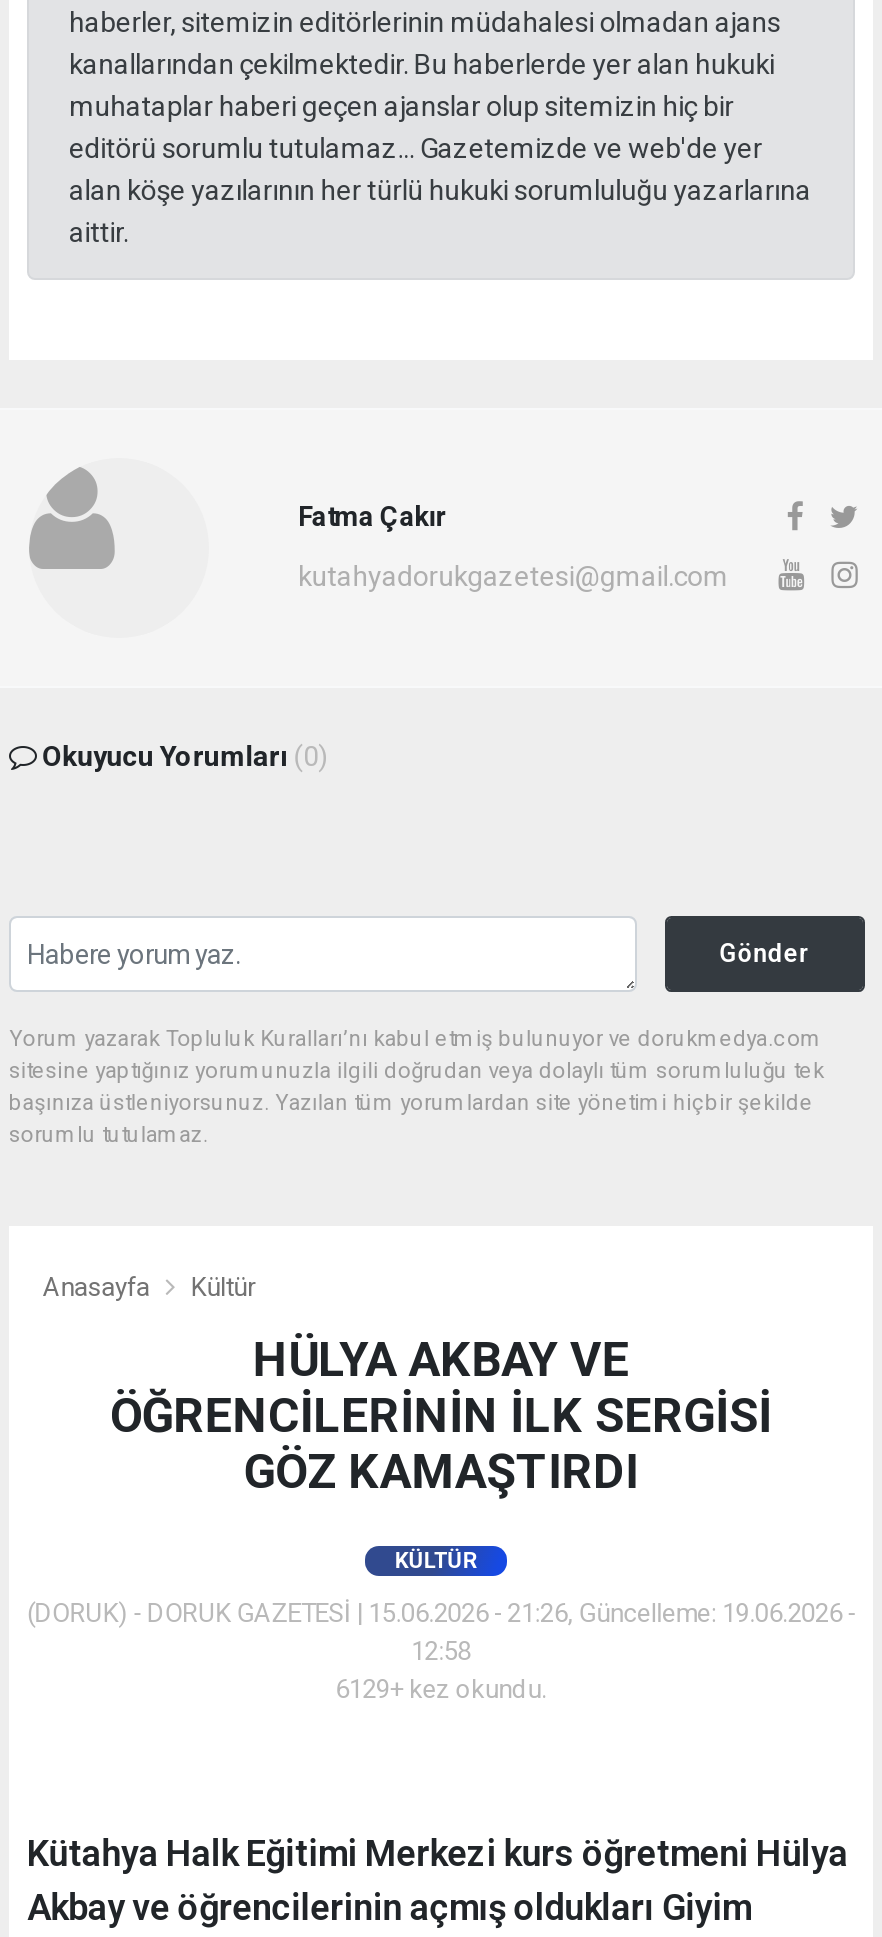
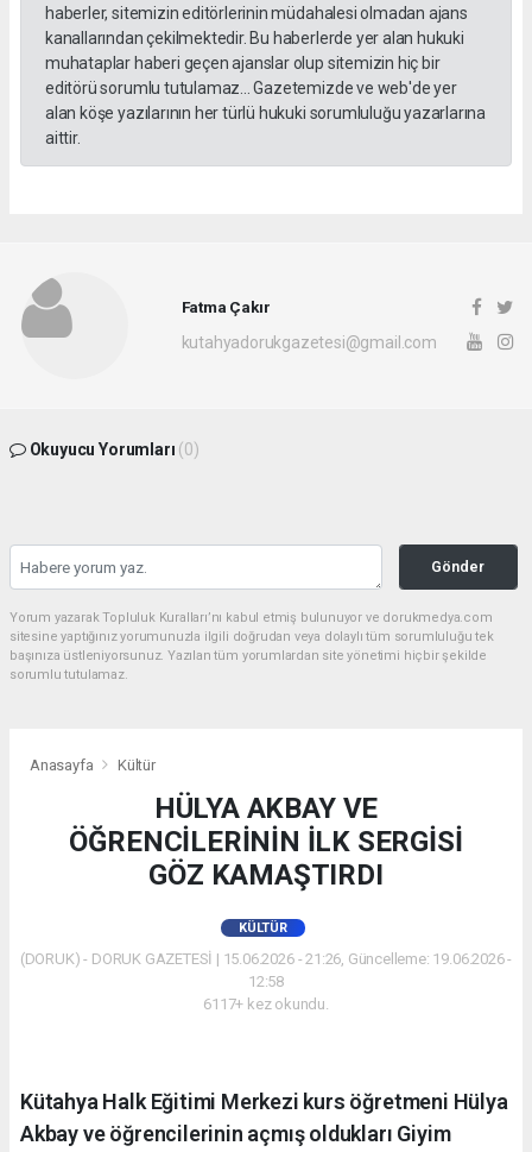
[335,1675,547,1705] 6129+ kez okundu. -> [203,996,329,1013] 6117+ kez okundu.

